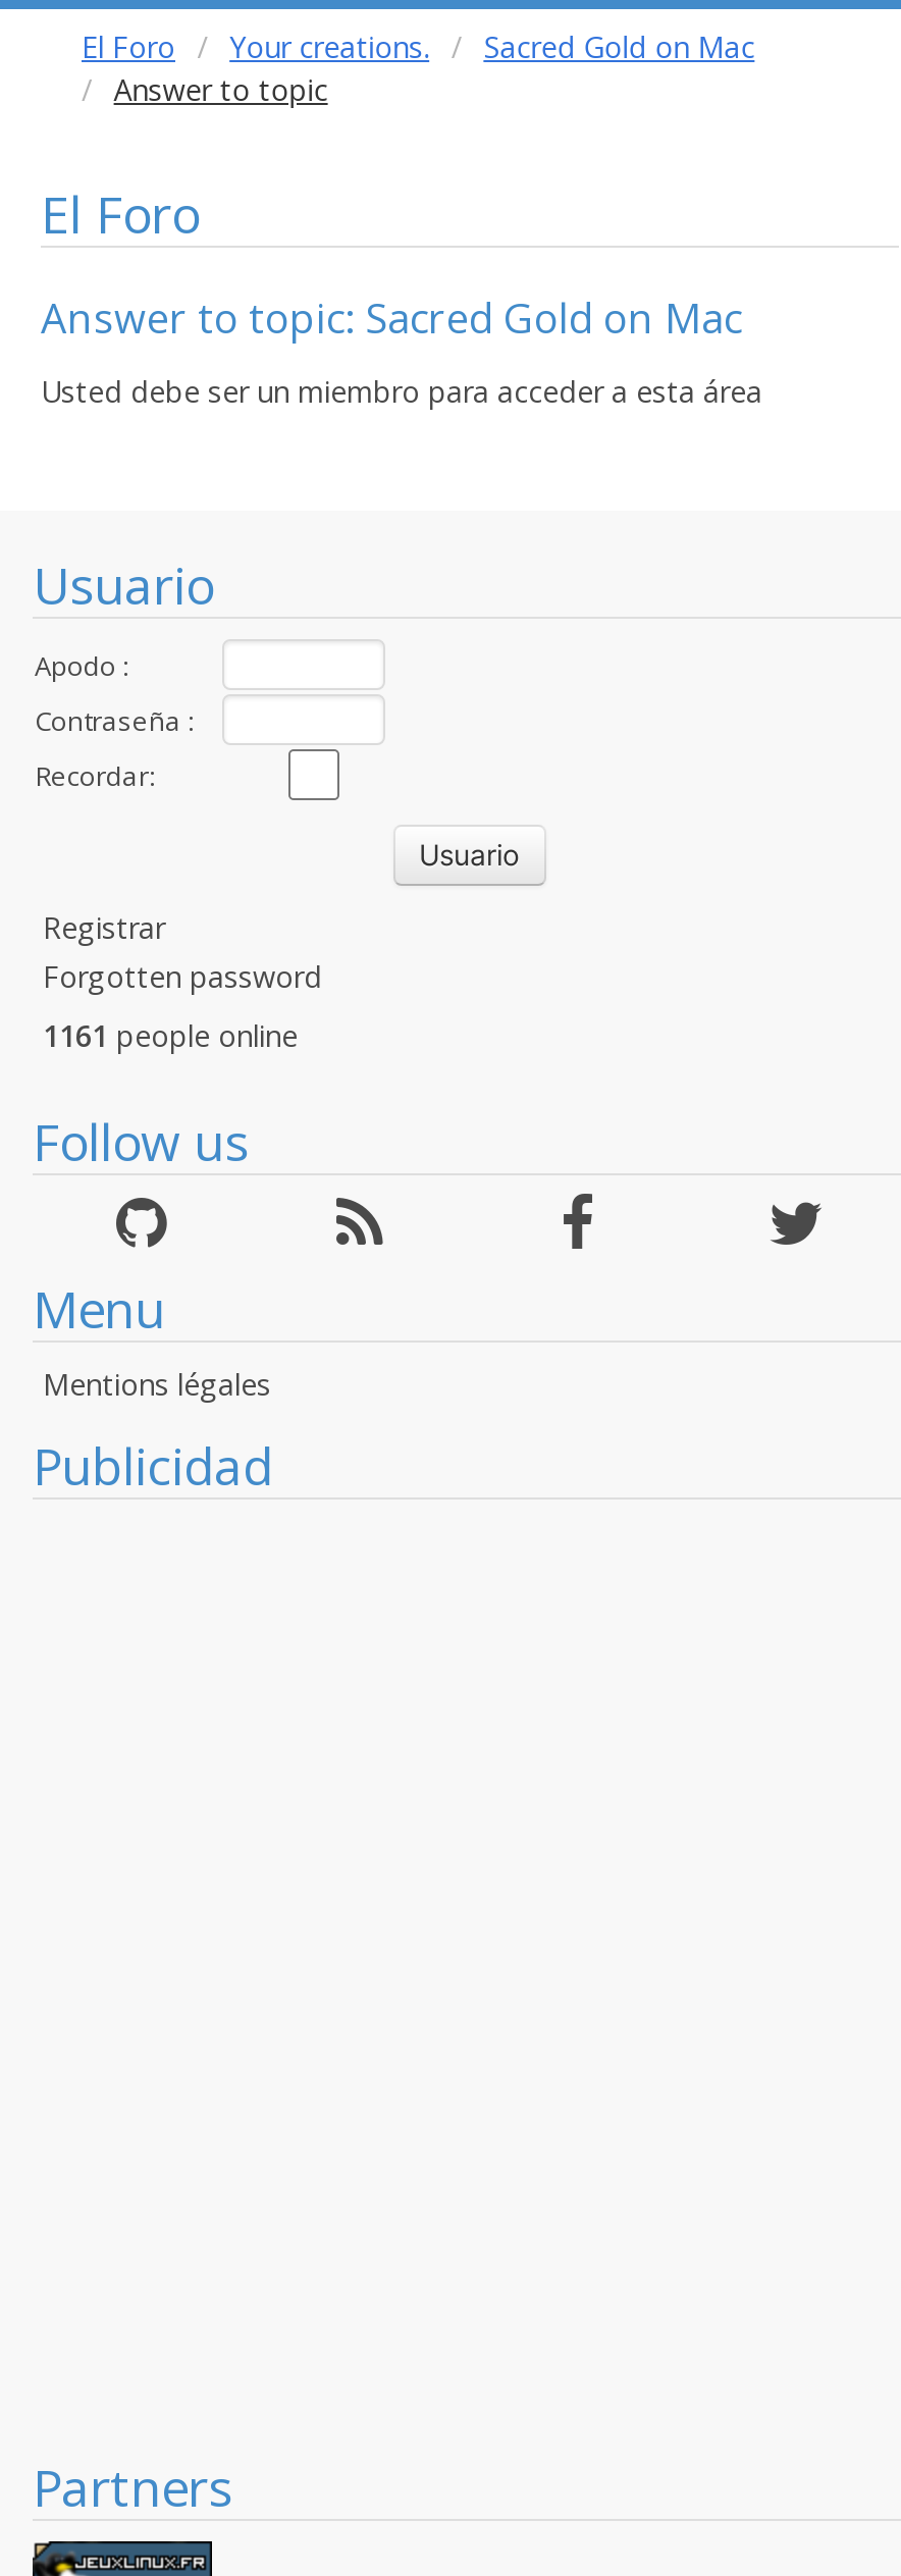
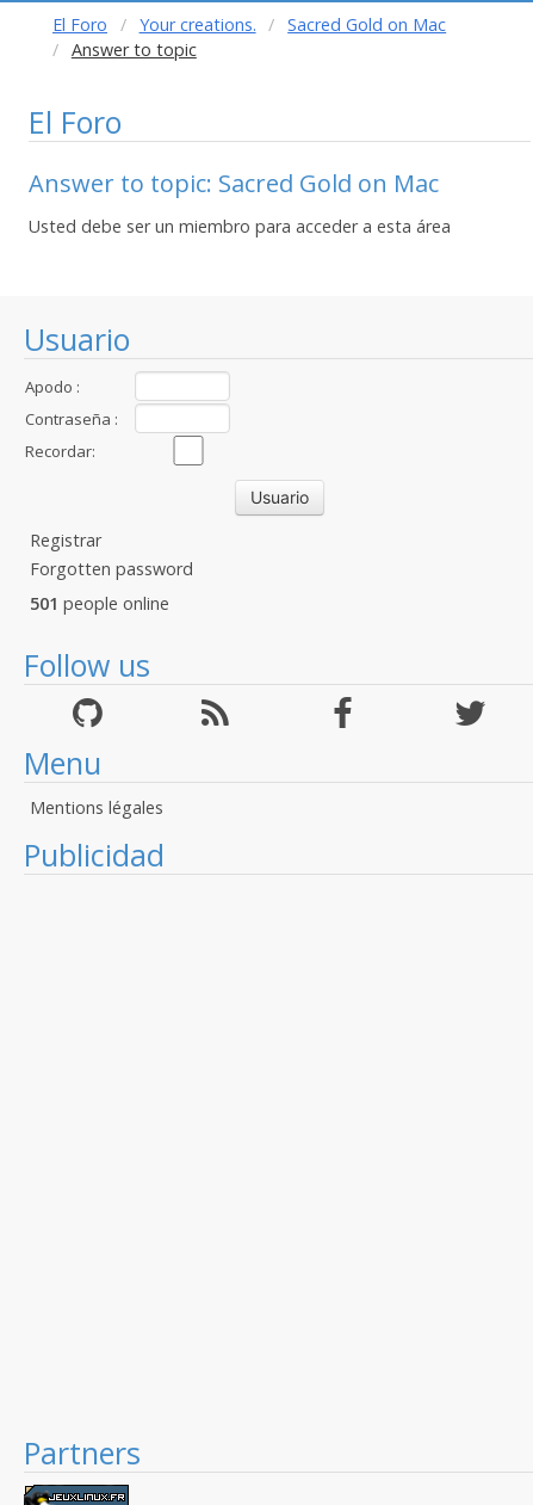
[43,1016,298,1055] 1161 people online -> [30,592,169,615] 501 people online

